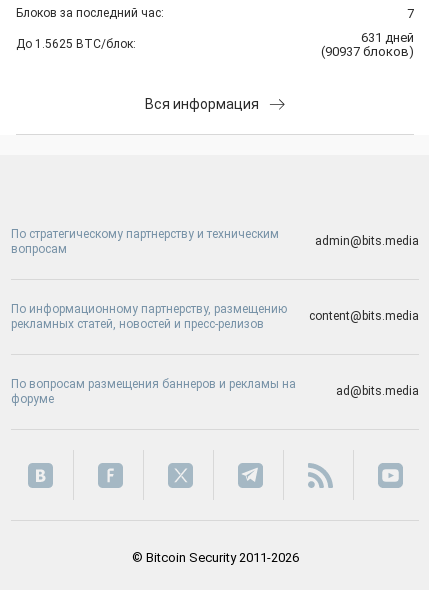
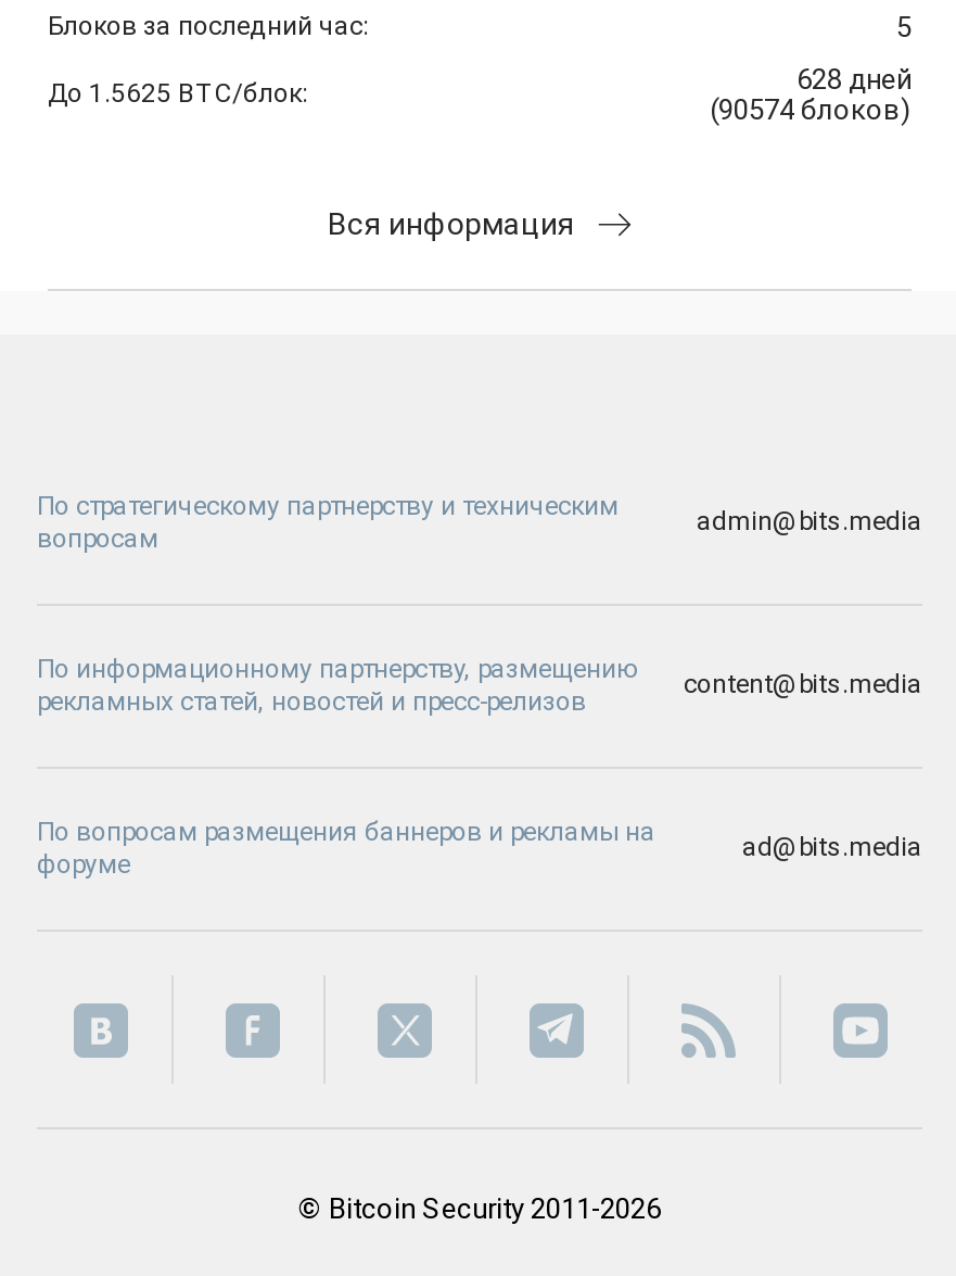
[407,6,414,21] 7 -> [896,11,912,43] 5
[361,30,414,45] 631 дней -> [796,63,912,96] 628 дней
[321,44,414,59] (90937 блоков) -> [710,93,912,126] (90574 блоков)

